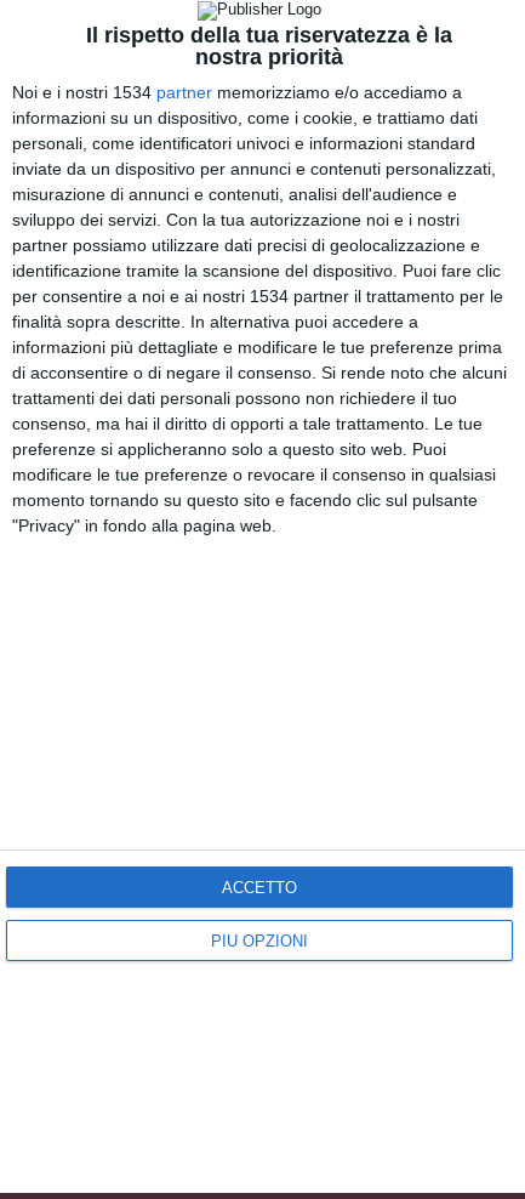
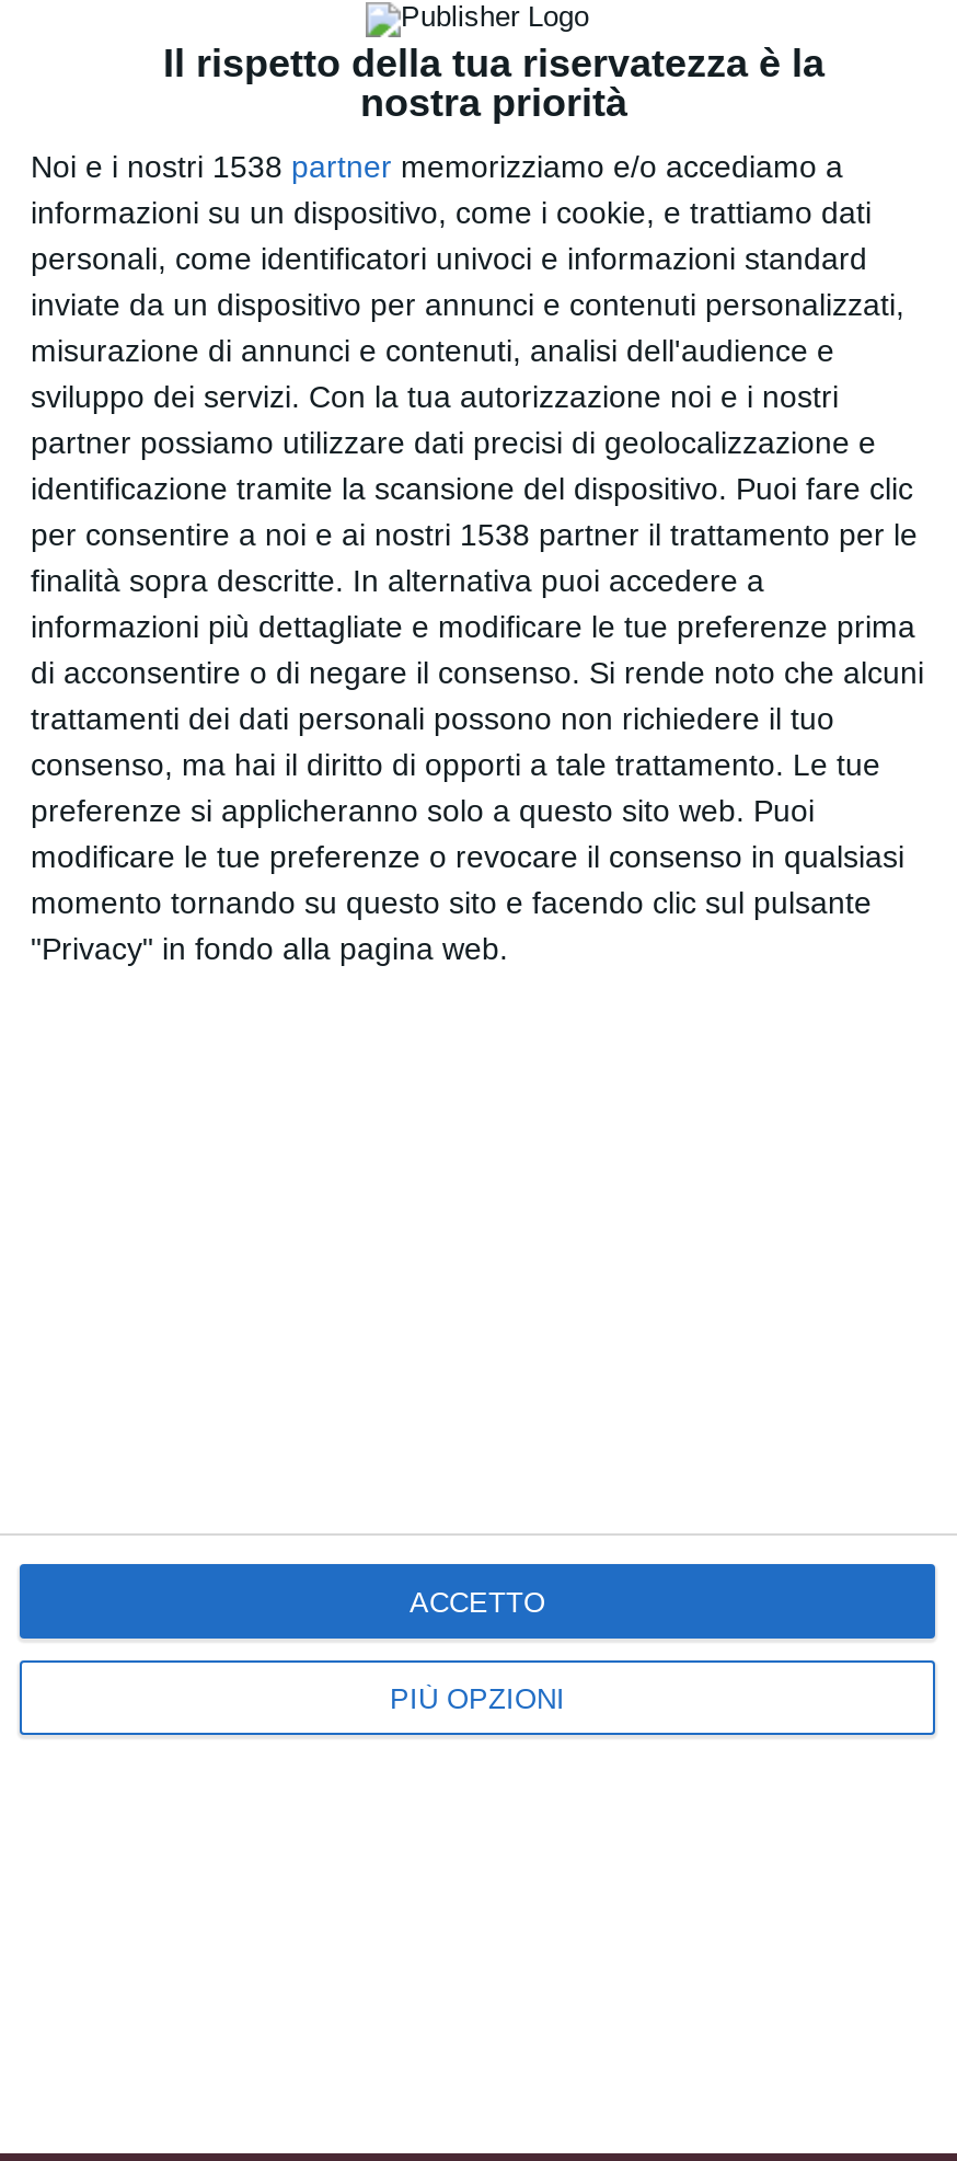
[12,83,462,102] Noi e i nostri 1534 partner memorizziamo e/o accediamo a -> [31,149,843,184] Noi e i nostri 1538 partner memorizziamo e/o accediamo a
[12,286,503,306] per consentire a noi e ai nostri 1534 partner il trattamento per le -> [31,517,918,552] per consentire a noi e ai nostri 1538 partner il trattamento per le

